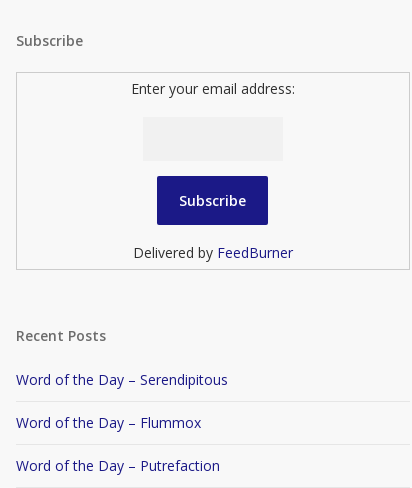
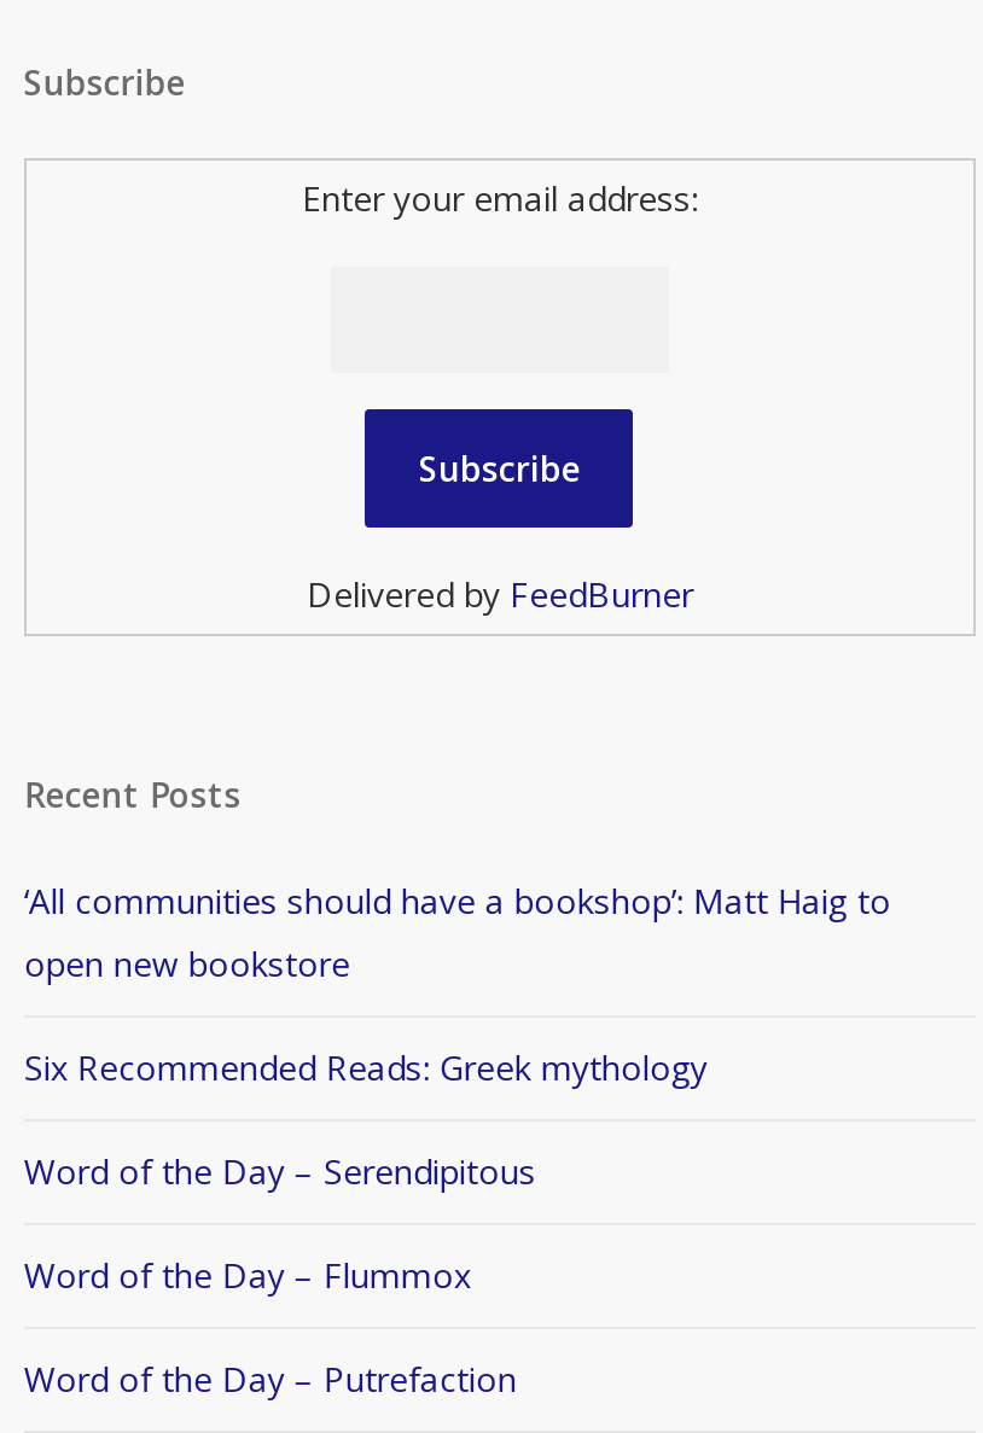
none -> [24,878,891,1091] ‘All communities should have a bookshop’: Matt Haig to | open new bookstore | Six Recommended Reads: Greek mythology

